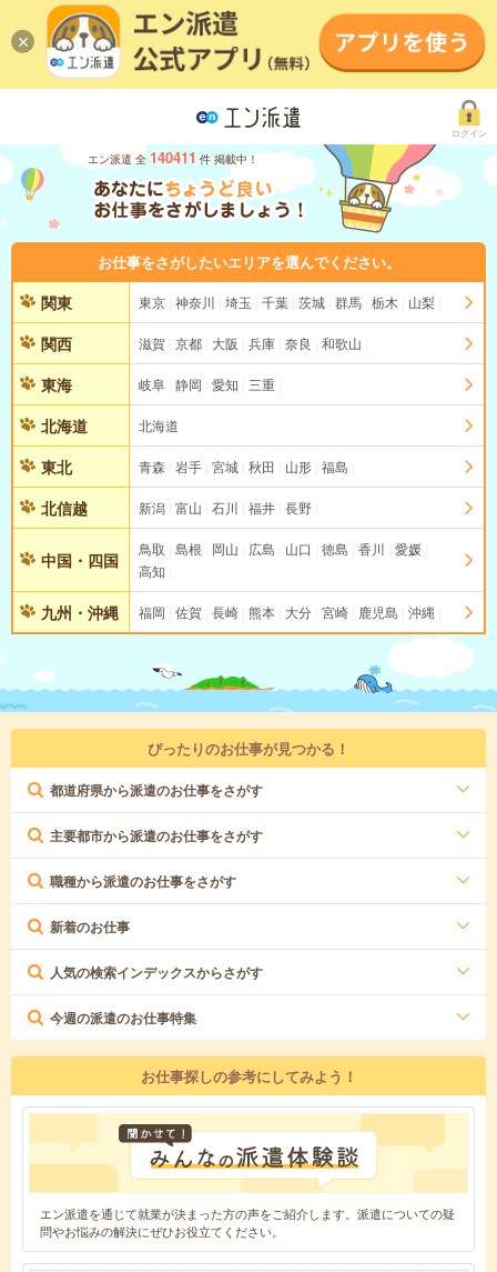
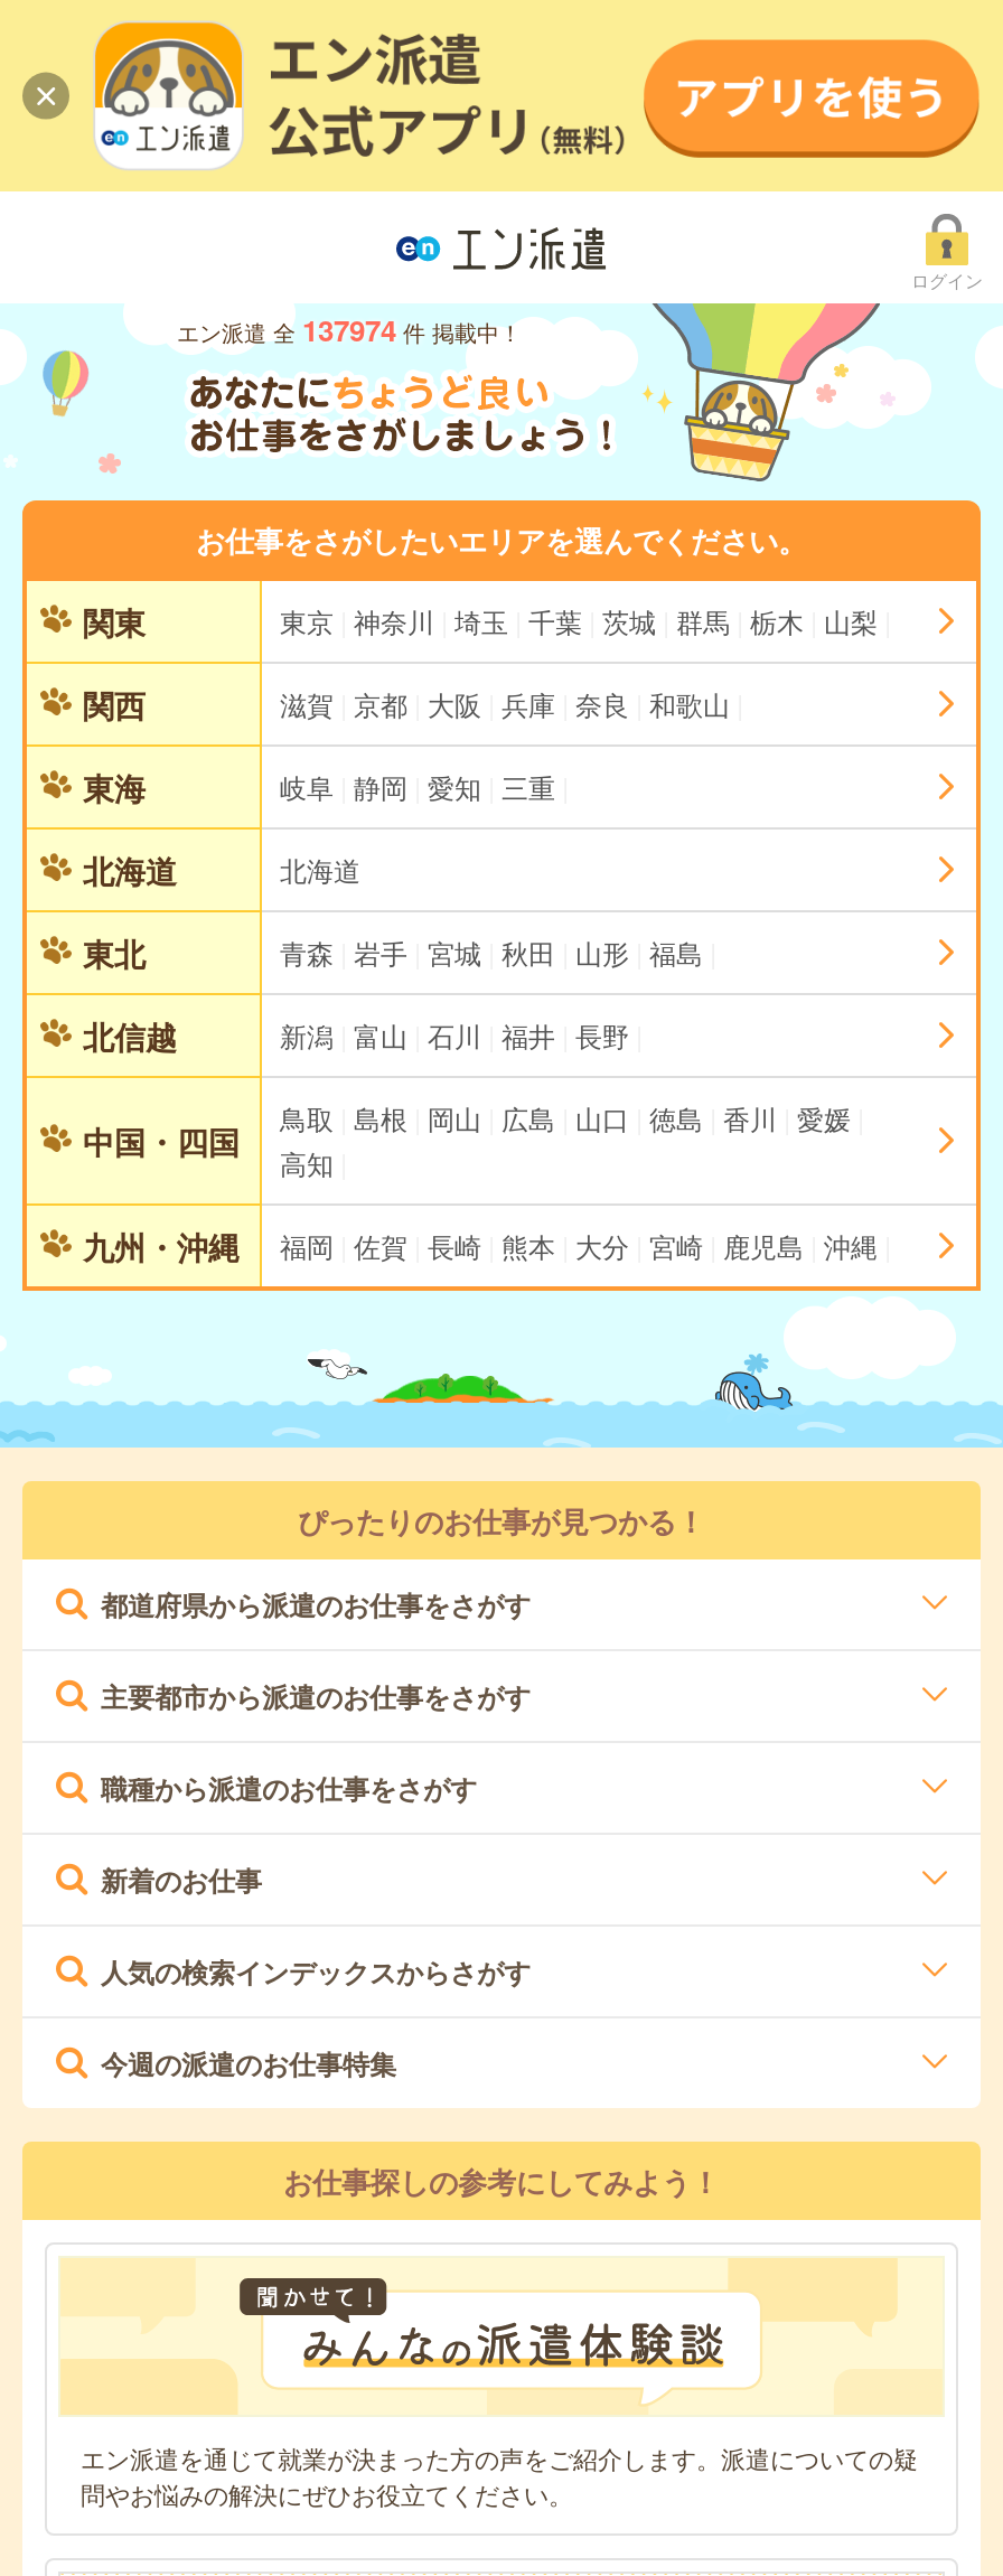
[88,147,258,168] エン派遣 全 140411 件 掲載中！ -> [177,309,522,352] エン派遣 全 137974 件 掲載中！

